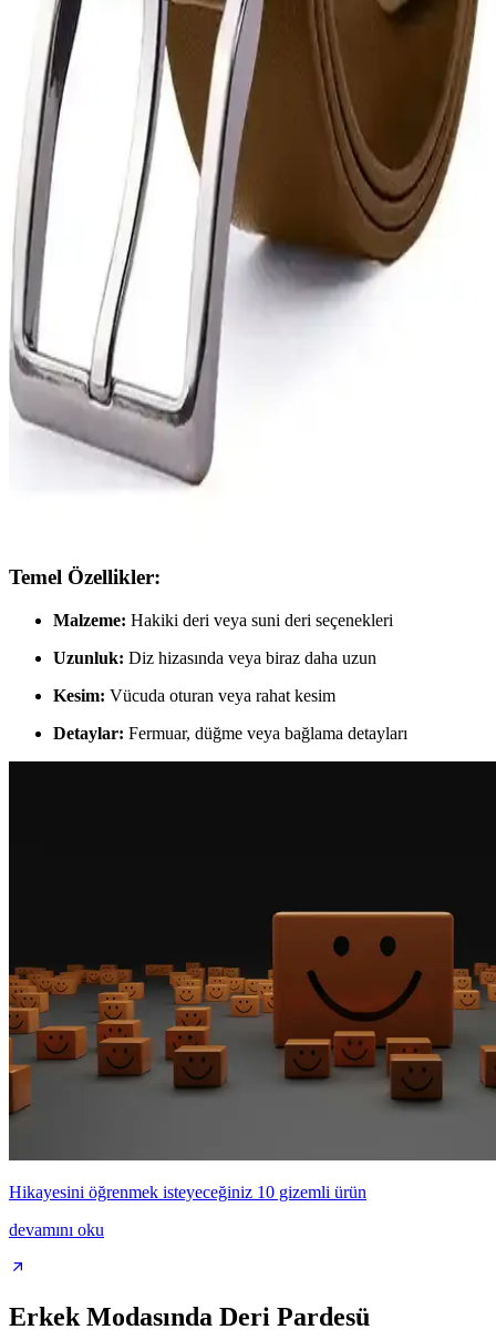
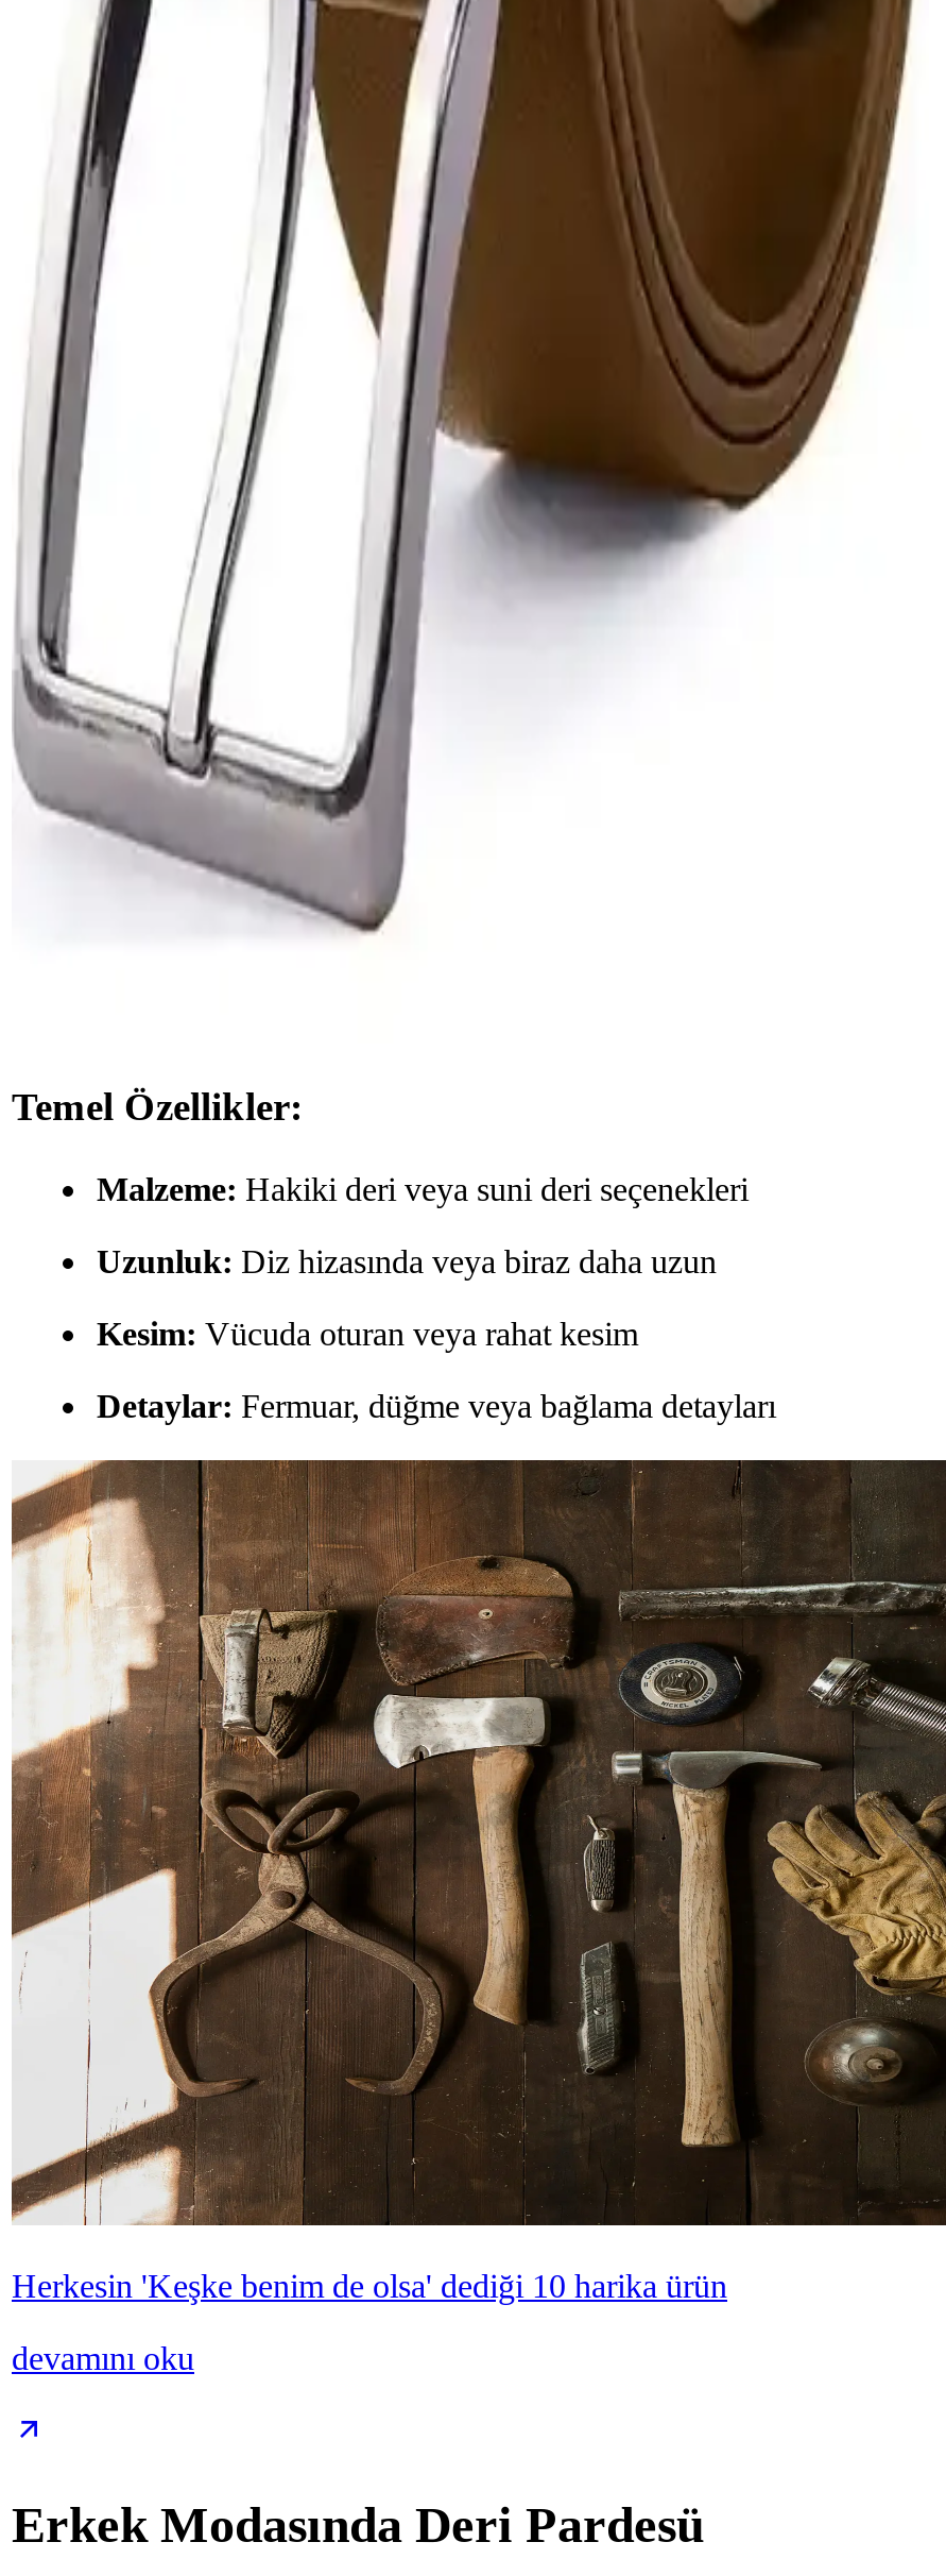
[8,760,493,1201] [image] | Hikayesini öğrenmek isteyeceğiniz 10 gizemli ürün -> [10,1458,940,2304] [image] | Herkesin 'Keşke benim de olsa' dediği 10 harika ürün

